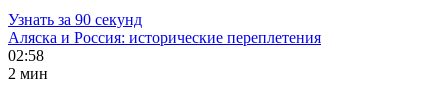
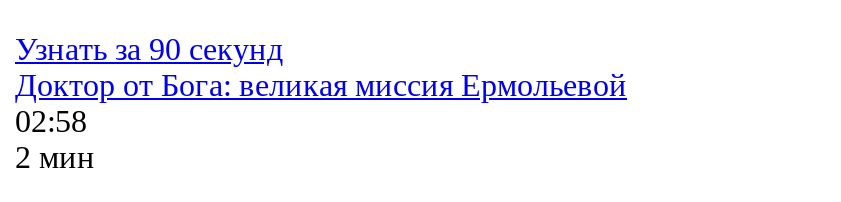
[8,29,321,46] Аляска и Россия: исторические переплетения -> [15,68,627,102] Доктор от Бога: великая миссия Ермольевой

